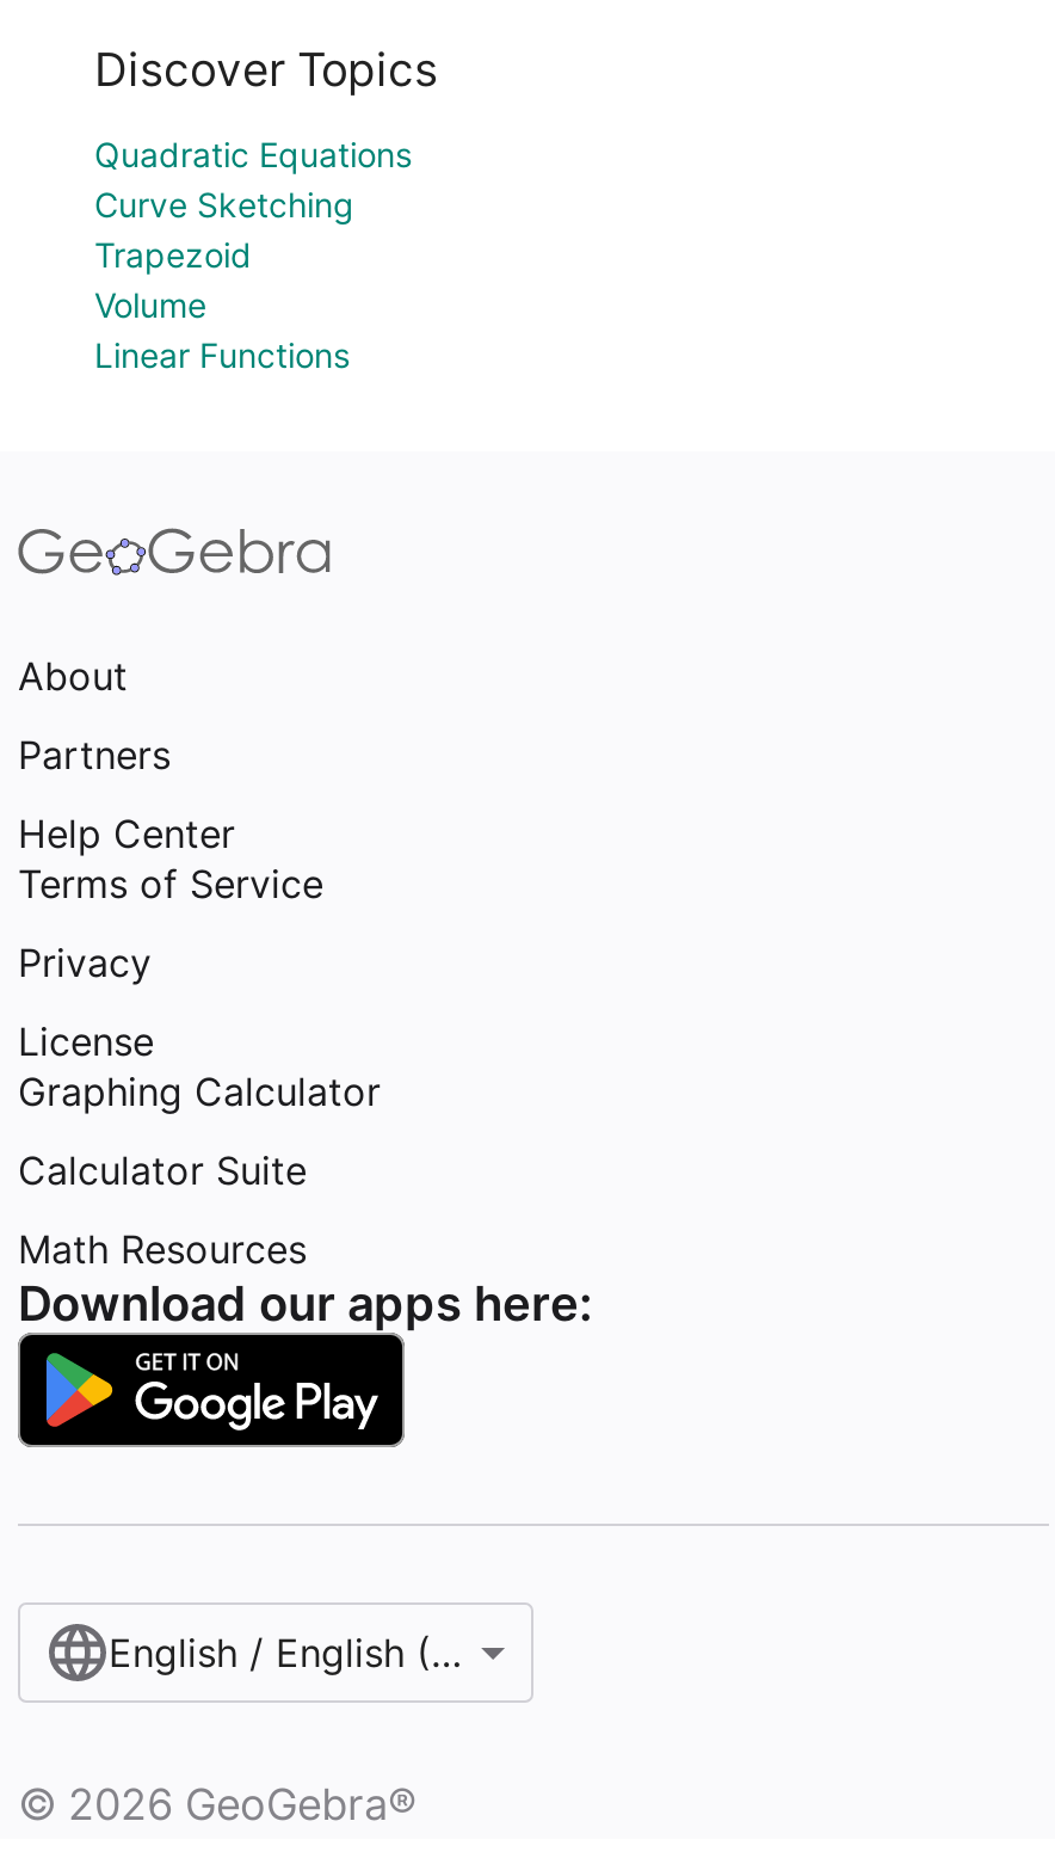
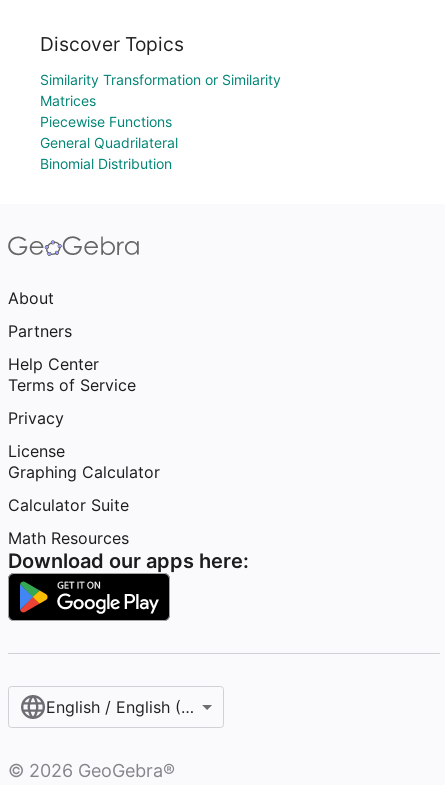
[94,134,412,375] Quadratic Equations | Curve Sketching | Trapezoid | Volume | Linear Functions -> [40,71,281,172] Similarity Transformation or Similarity | Matrices | Piecewise Functions | General Quadrilateral | Binomial Distribution

